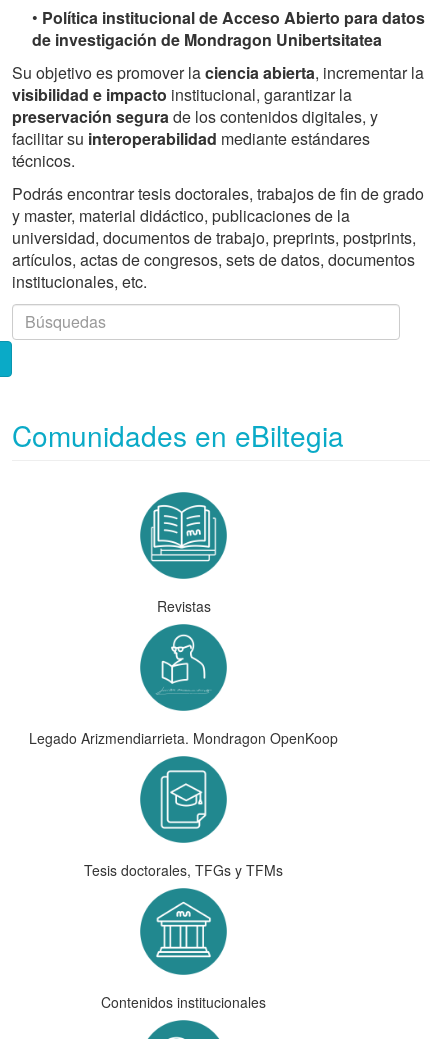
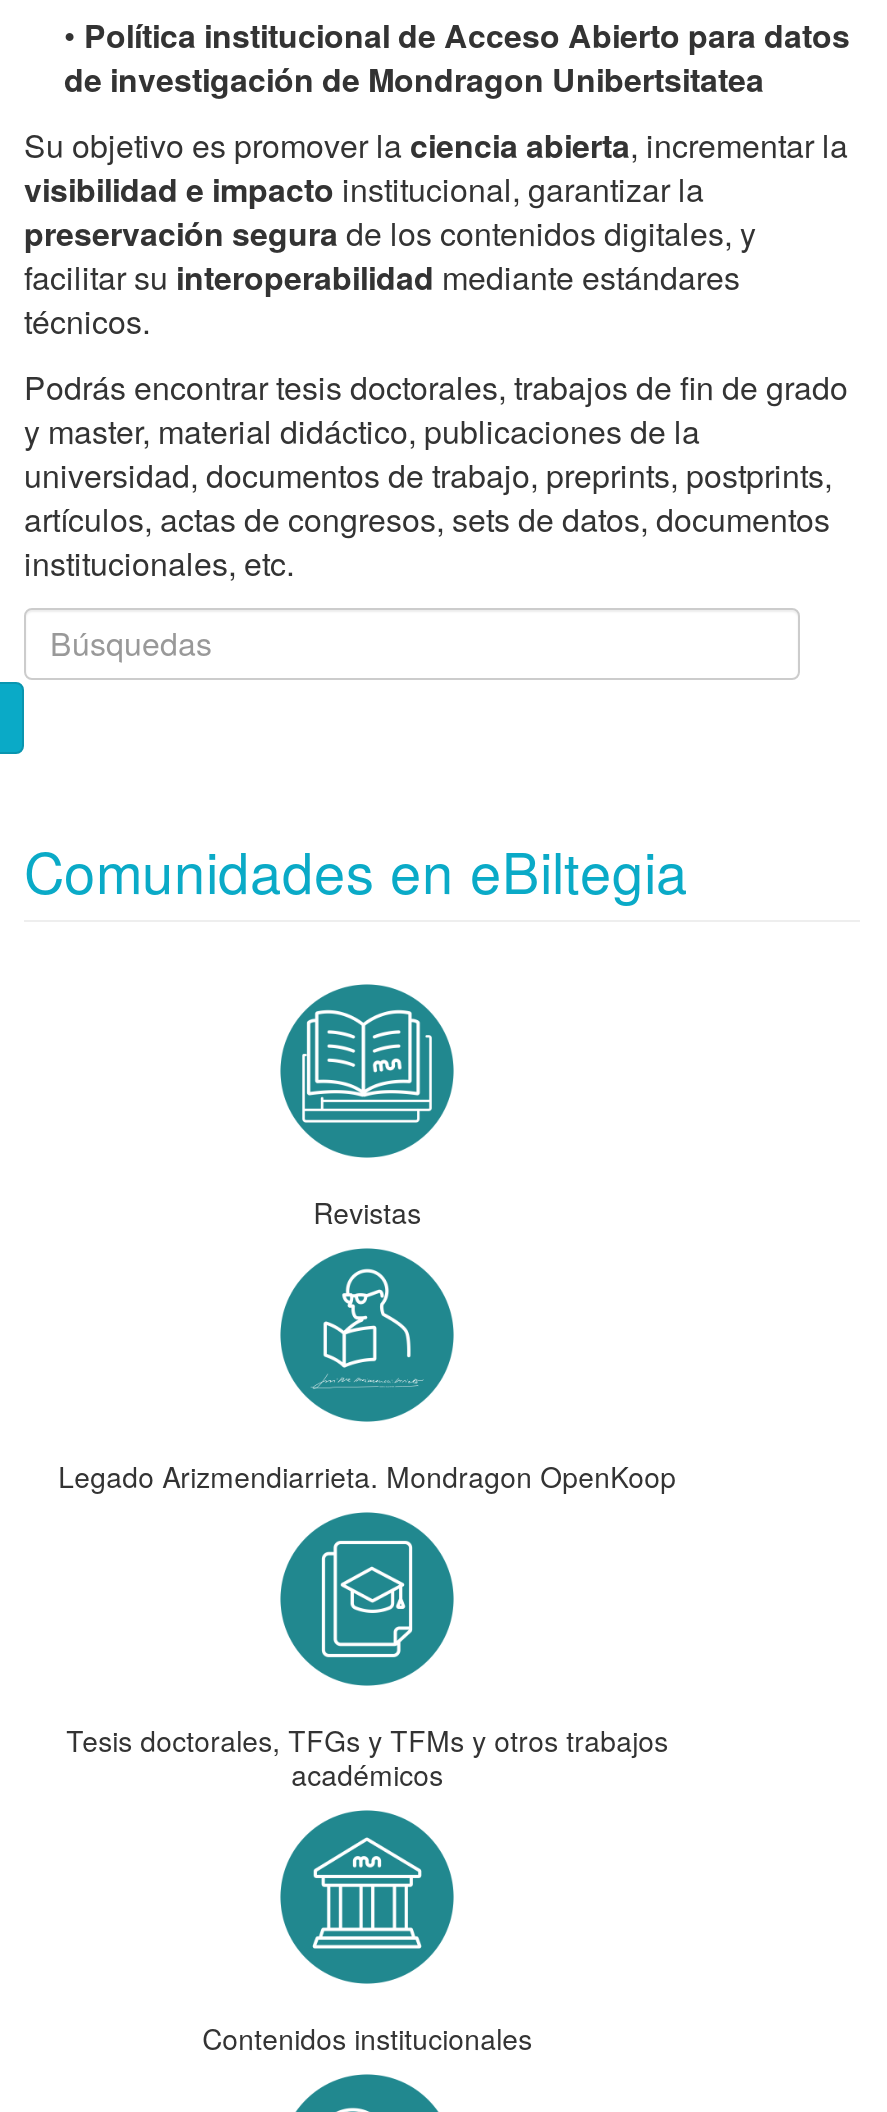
[84,860,283,880] Tesis doctorales, TFGs y TFMs -> [66,1719,668,1793] Tesis doctorales, TFGs y TFMs y otros trabajos | académicos

